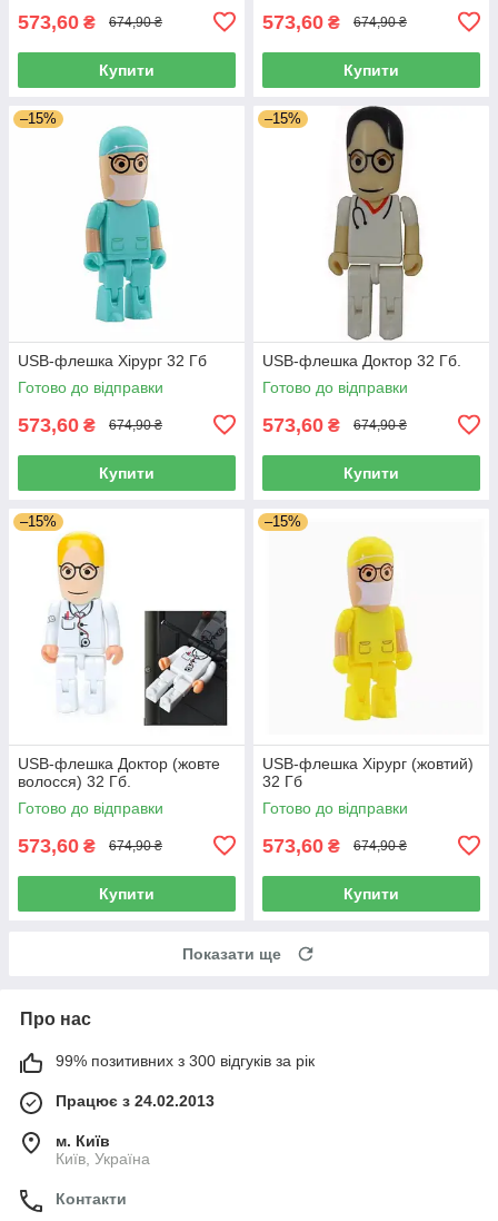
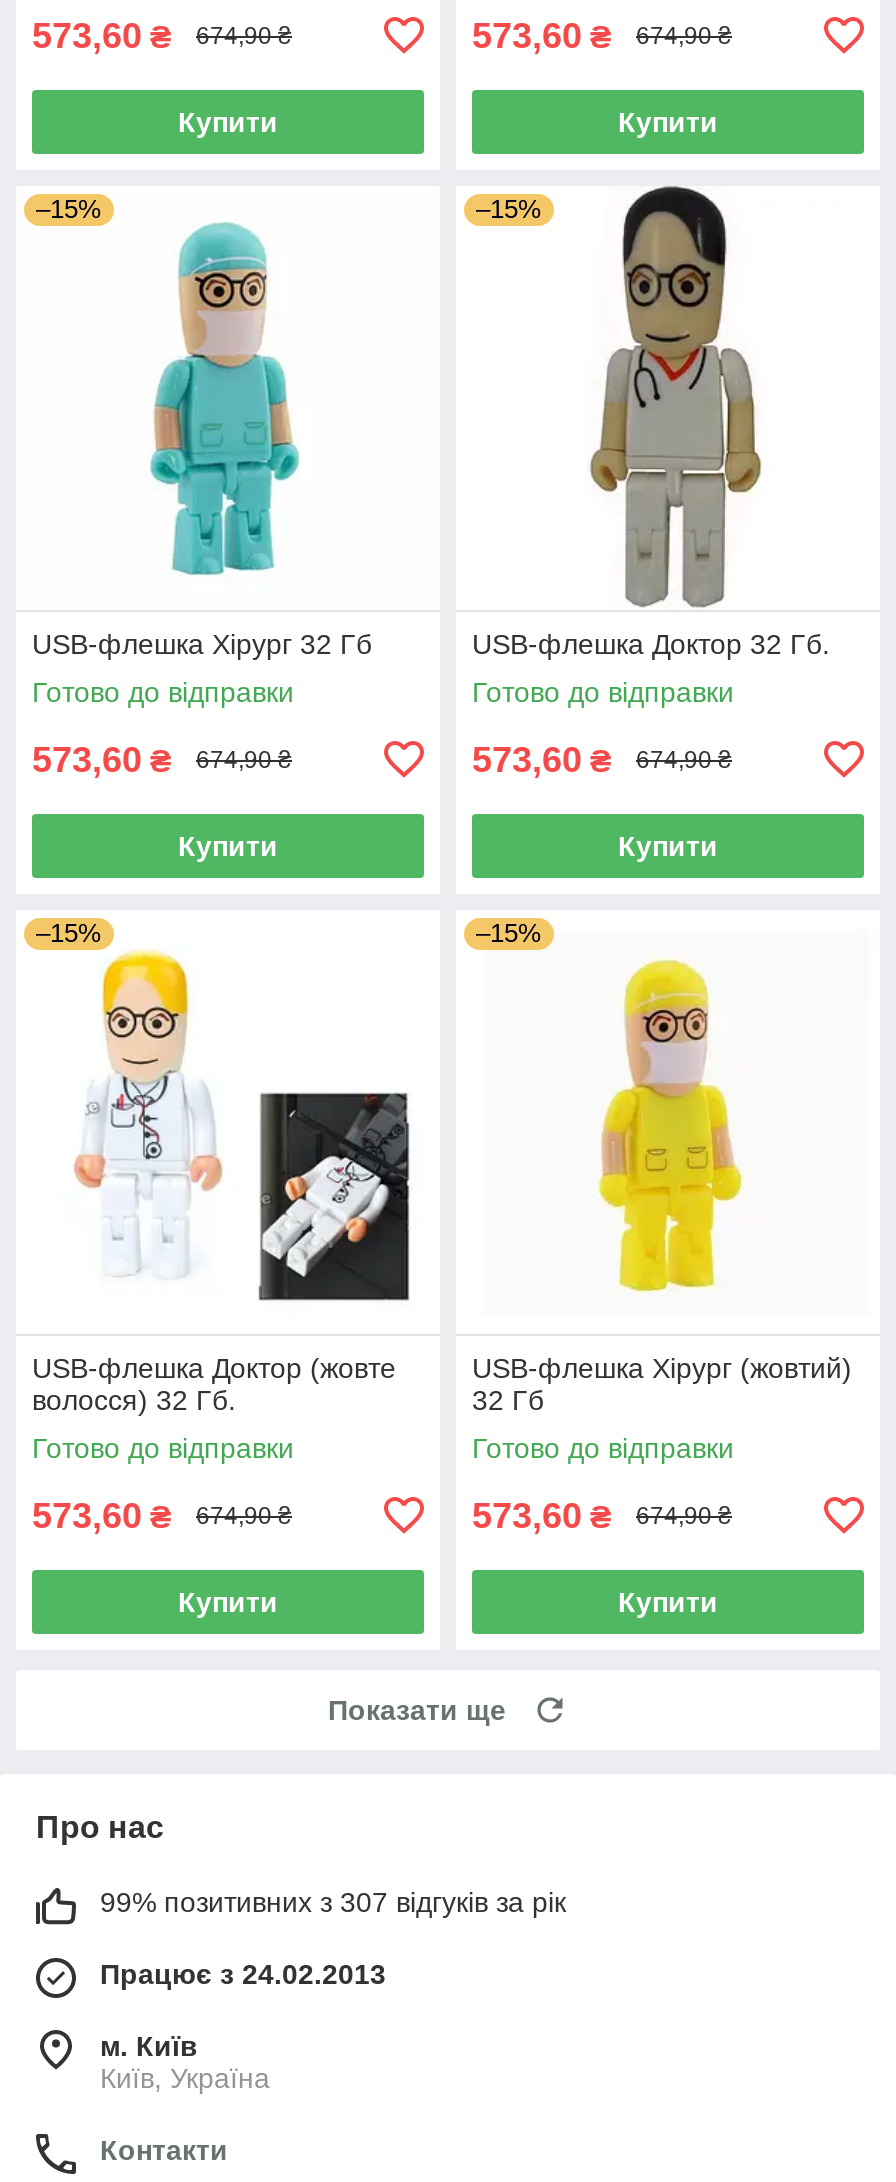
[56,1052,315,1069] 99% позитивних з 300 відгуків за рік -> [100,1886,566,1918] 99% позитивних з 307 відгуків за рік

